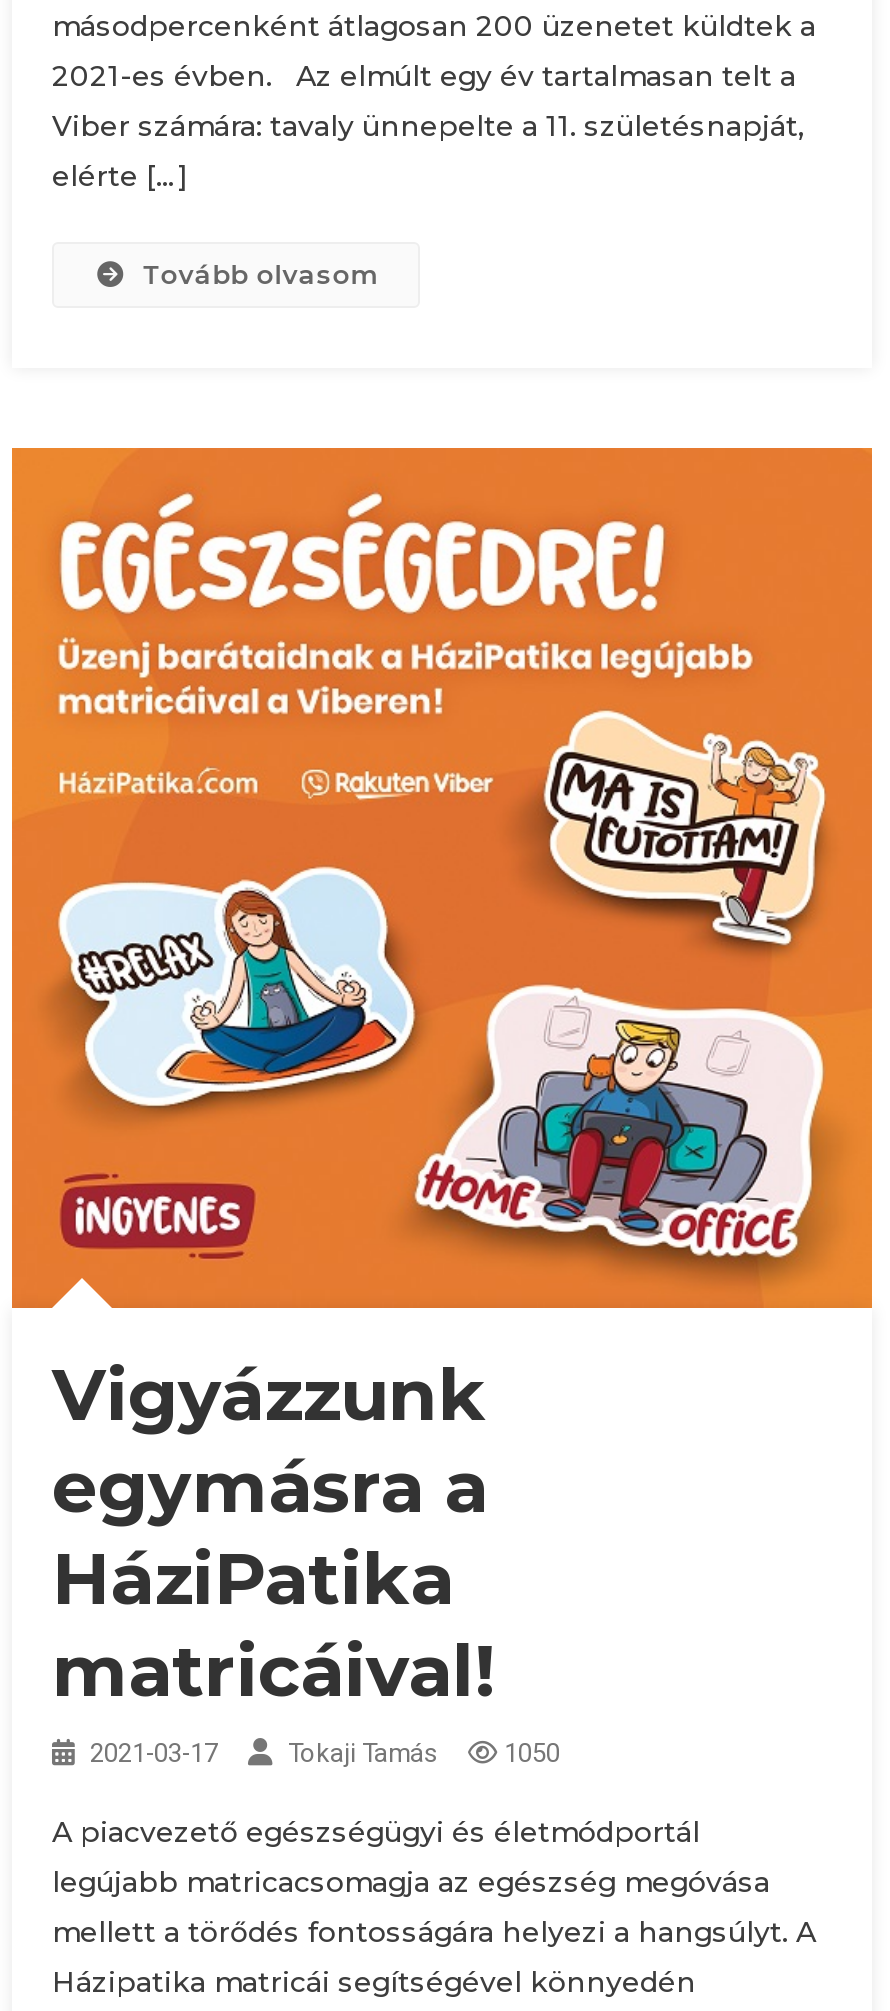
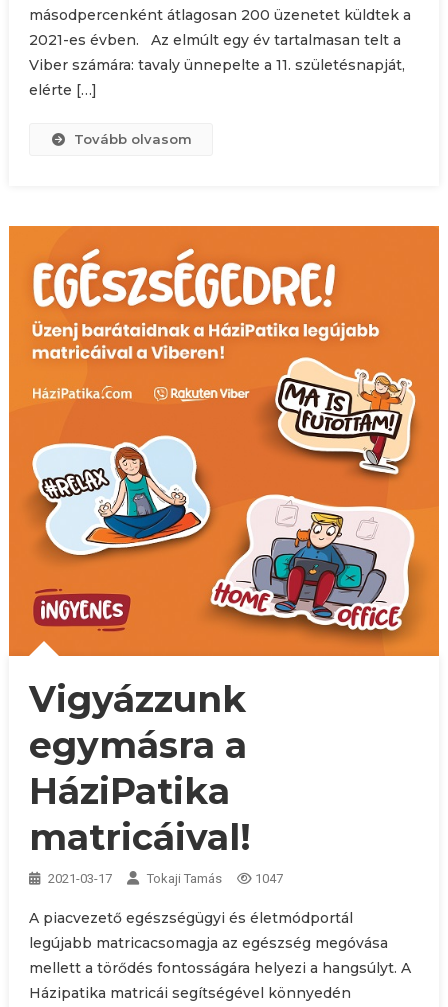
[504,1739,560,1769] 1050 -> [255,871,283,886] 1047

